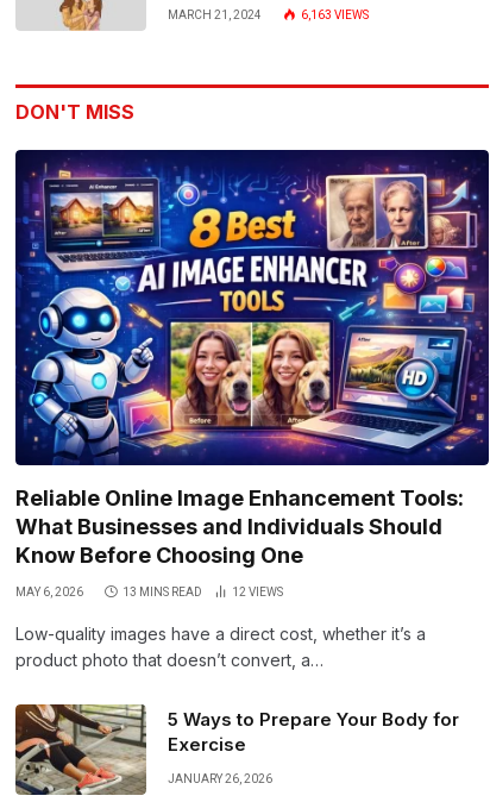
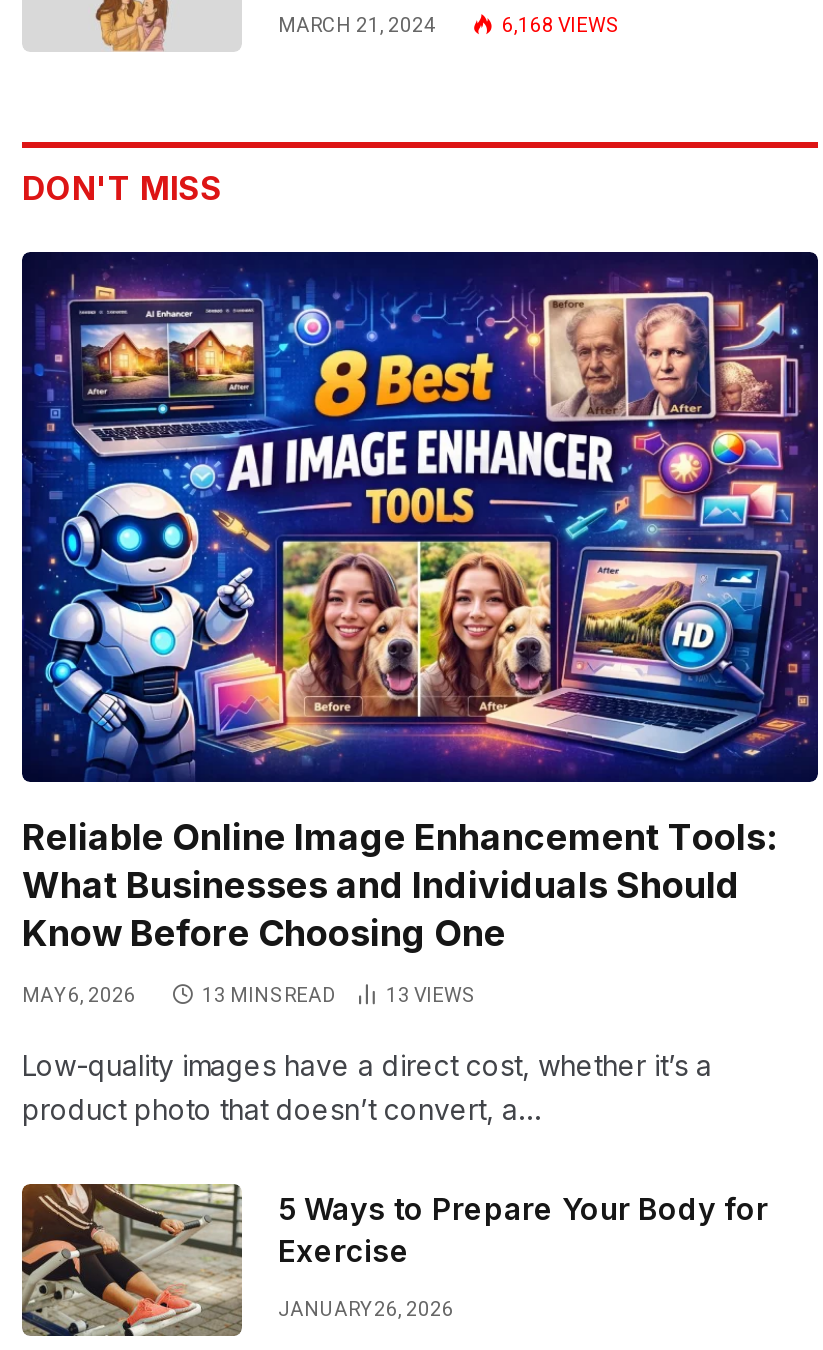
[301,8,369,21] 6,163 VIEWS -> [502,13,616,35] 6,168 VIEWS
[232,585,283,599] 12 VIEWS -> [386,984,472,1006] 13 VIEWS

